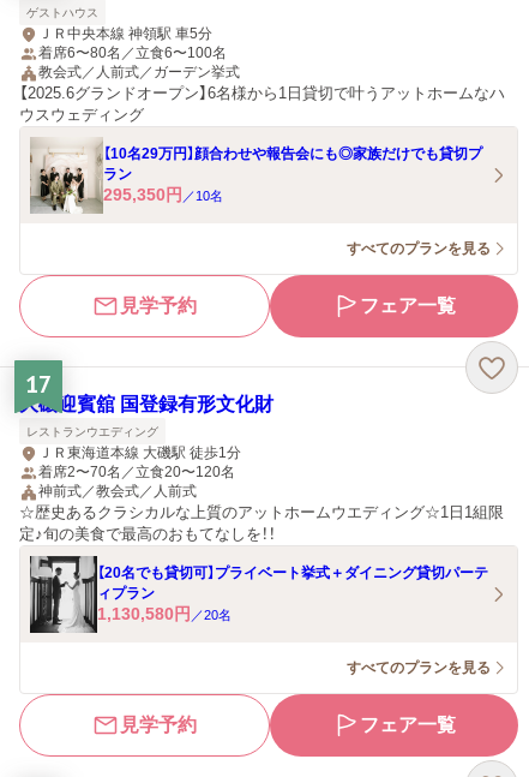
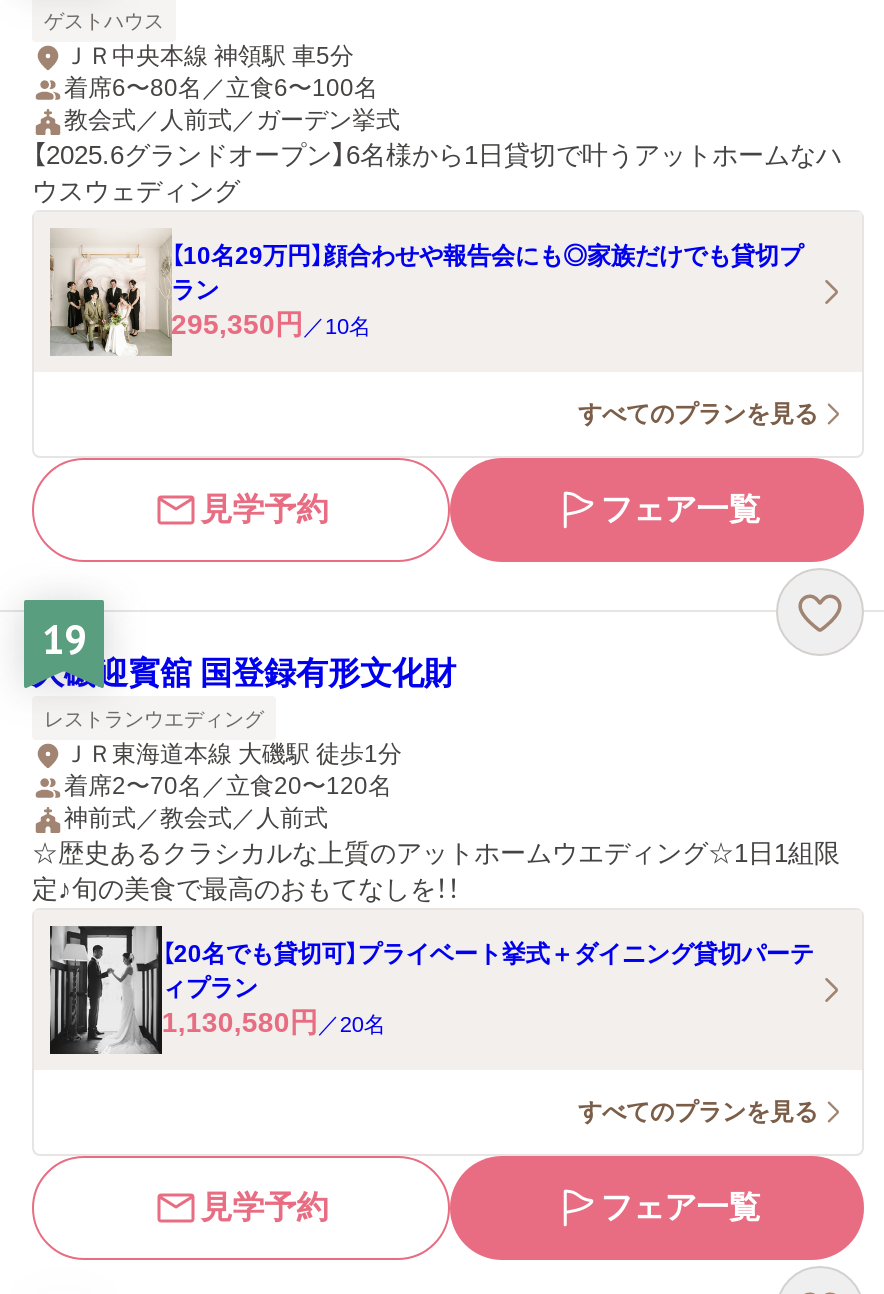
[25,369,52,400] 17 -> [42,614,86,666] 19

